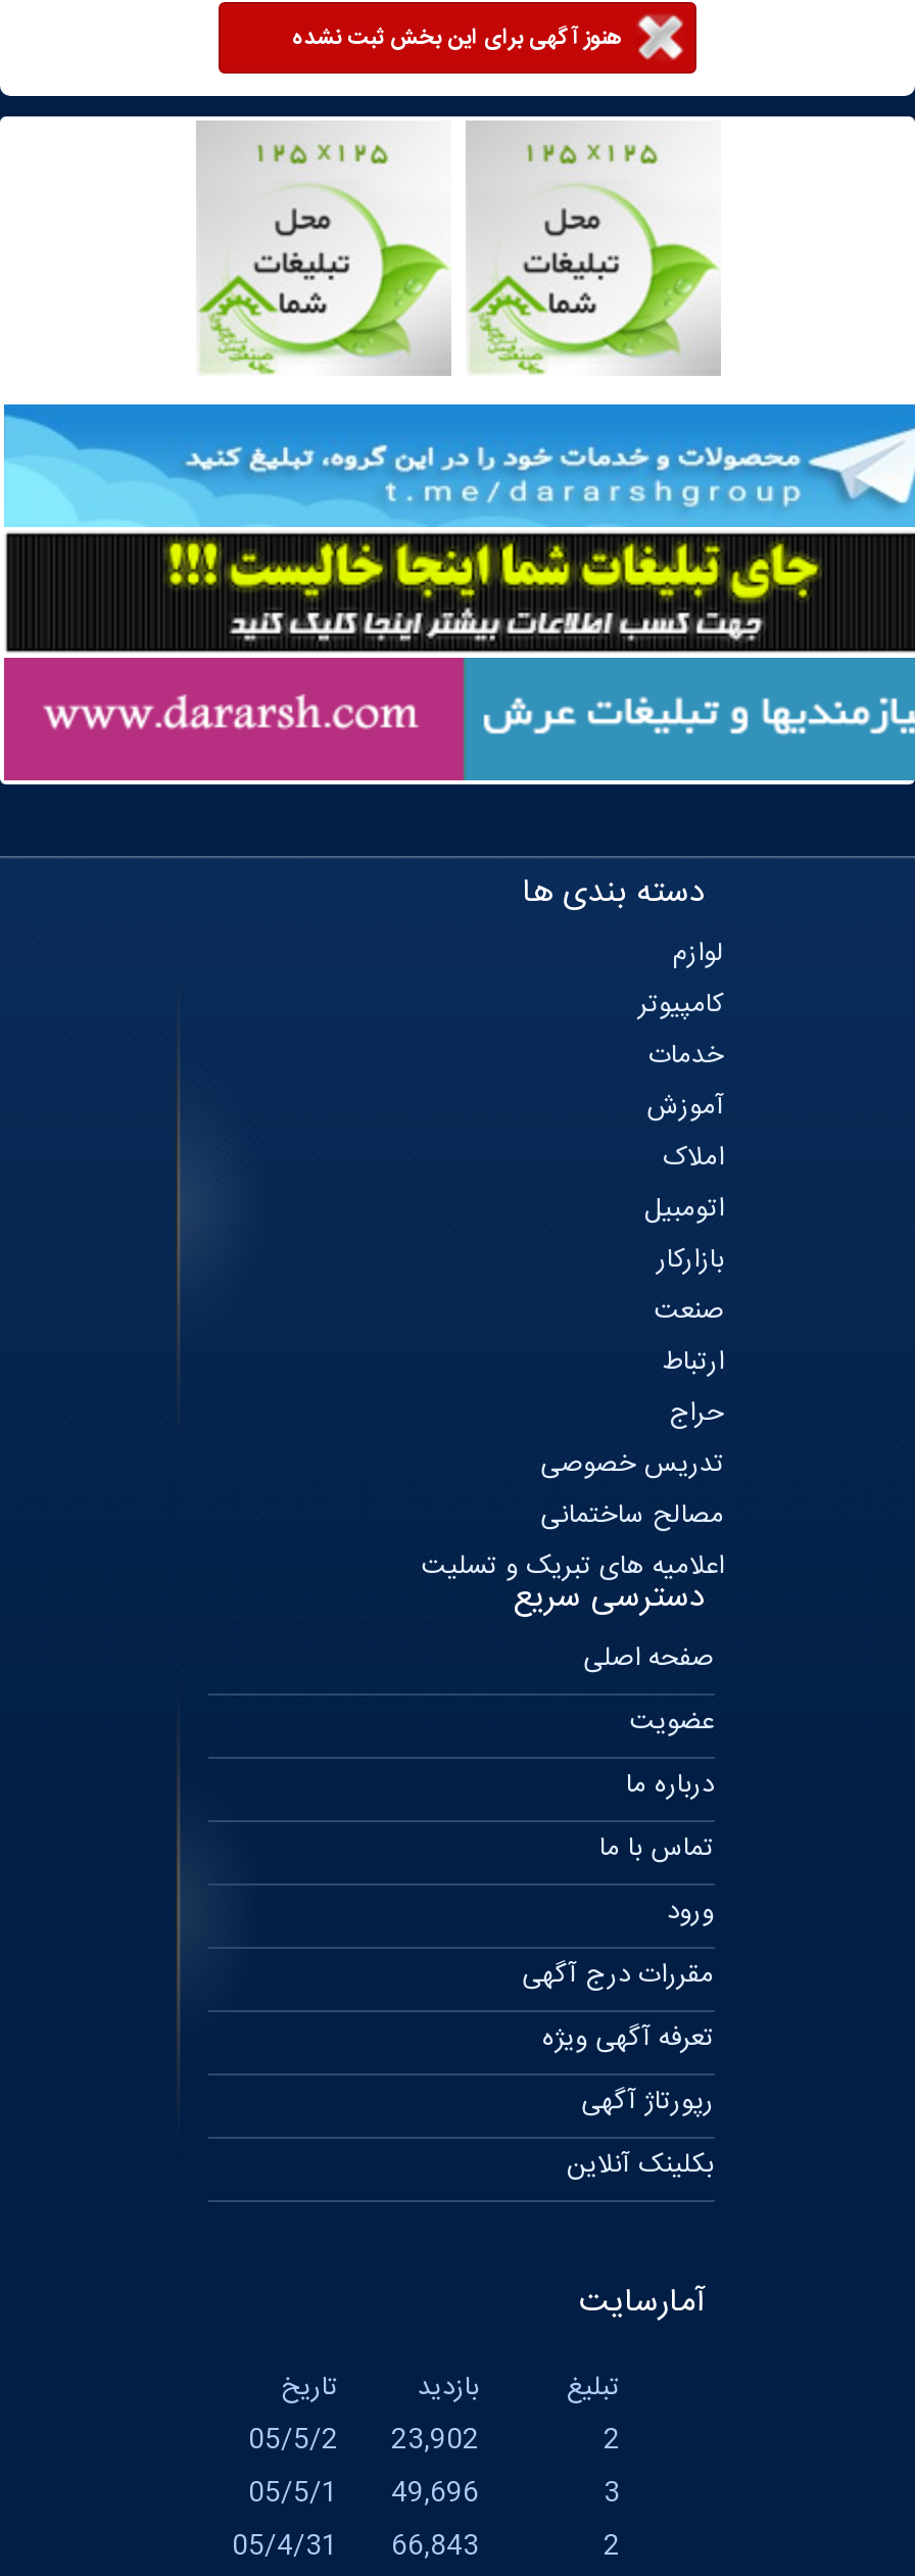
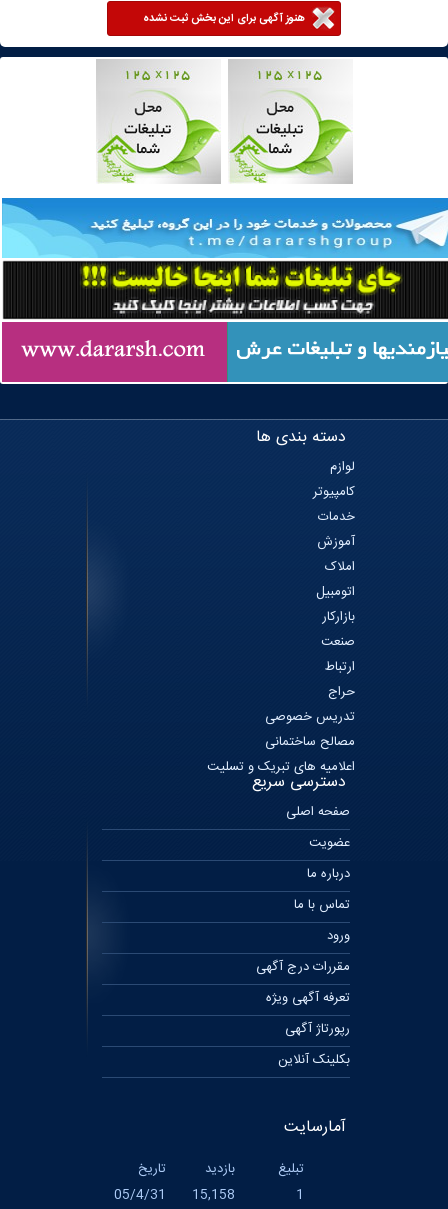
[248,2419,620,2570] 2 | 23,902 | 05/5/2 | 3 | 49,696 | 05/5/1 | 2 | 66,843 -> [191,1184,303,1206] 1 | 15,158

